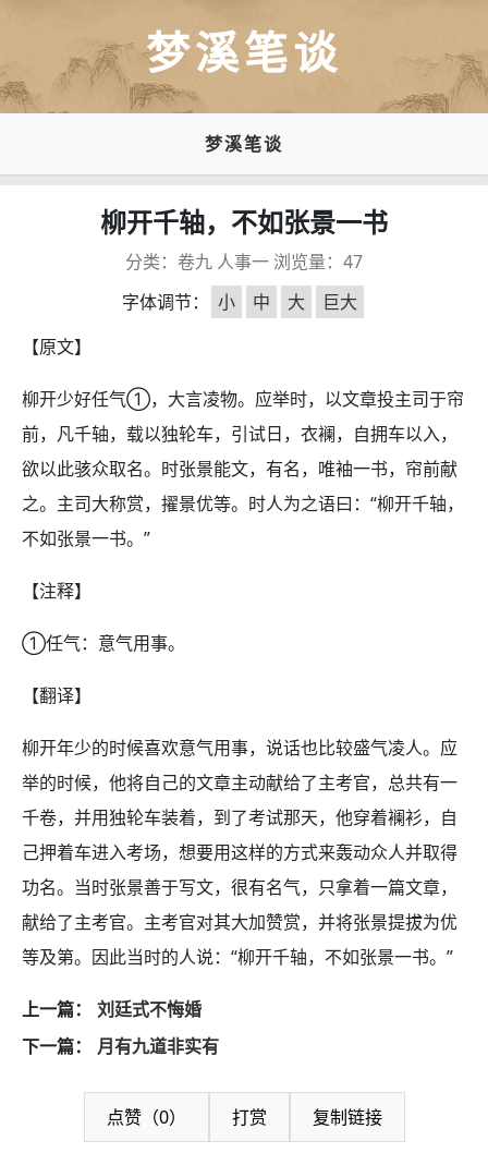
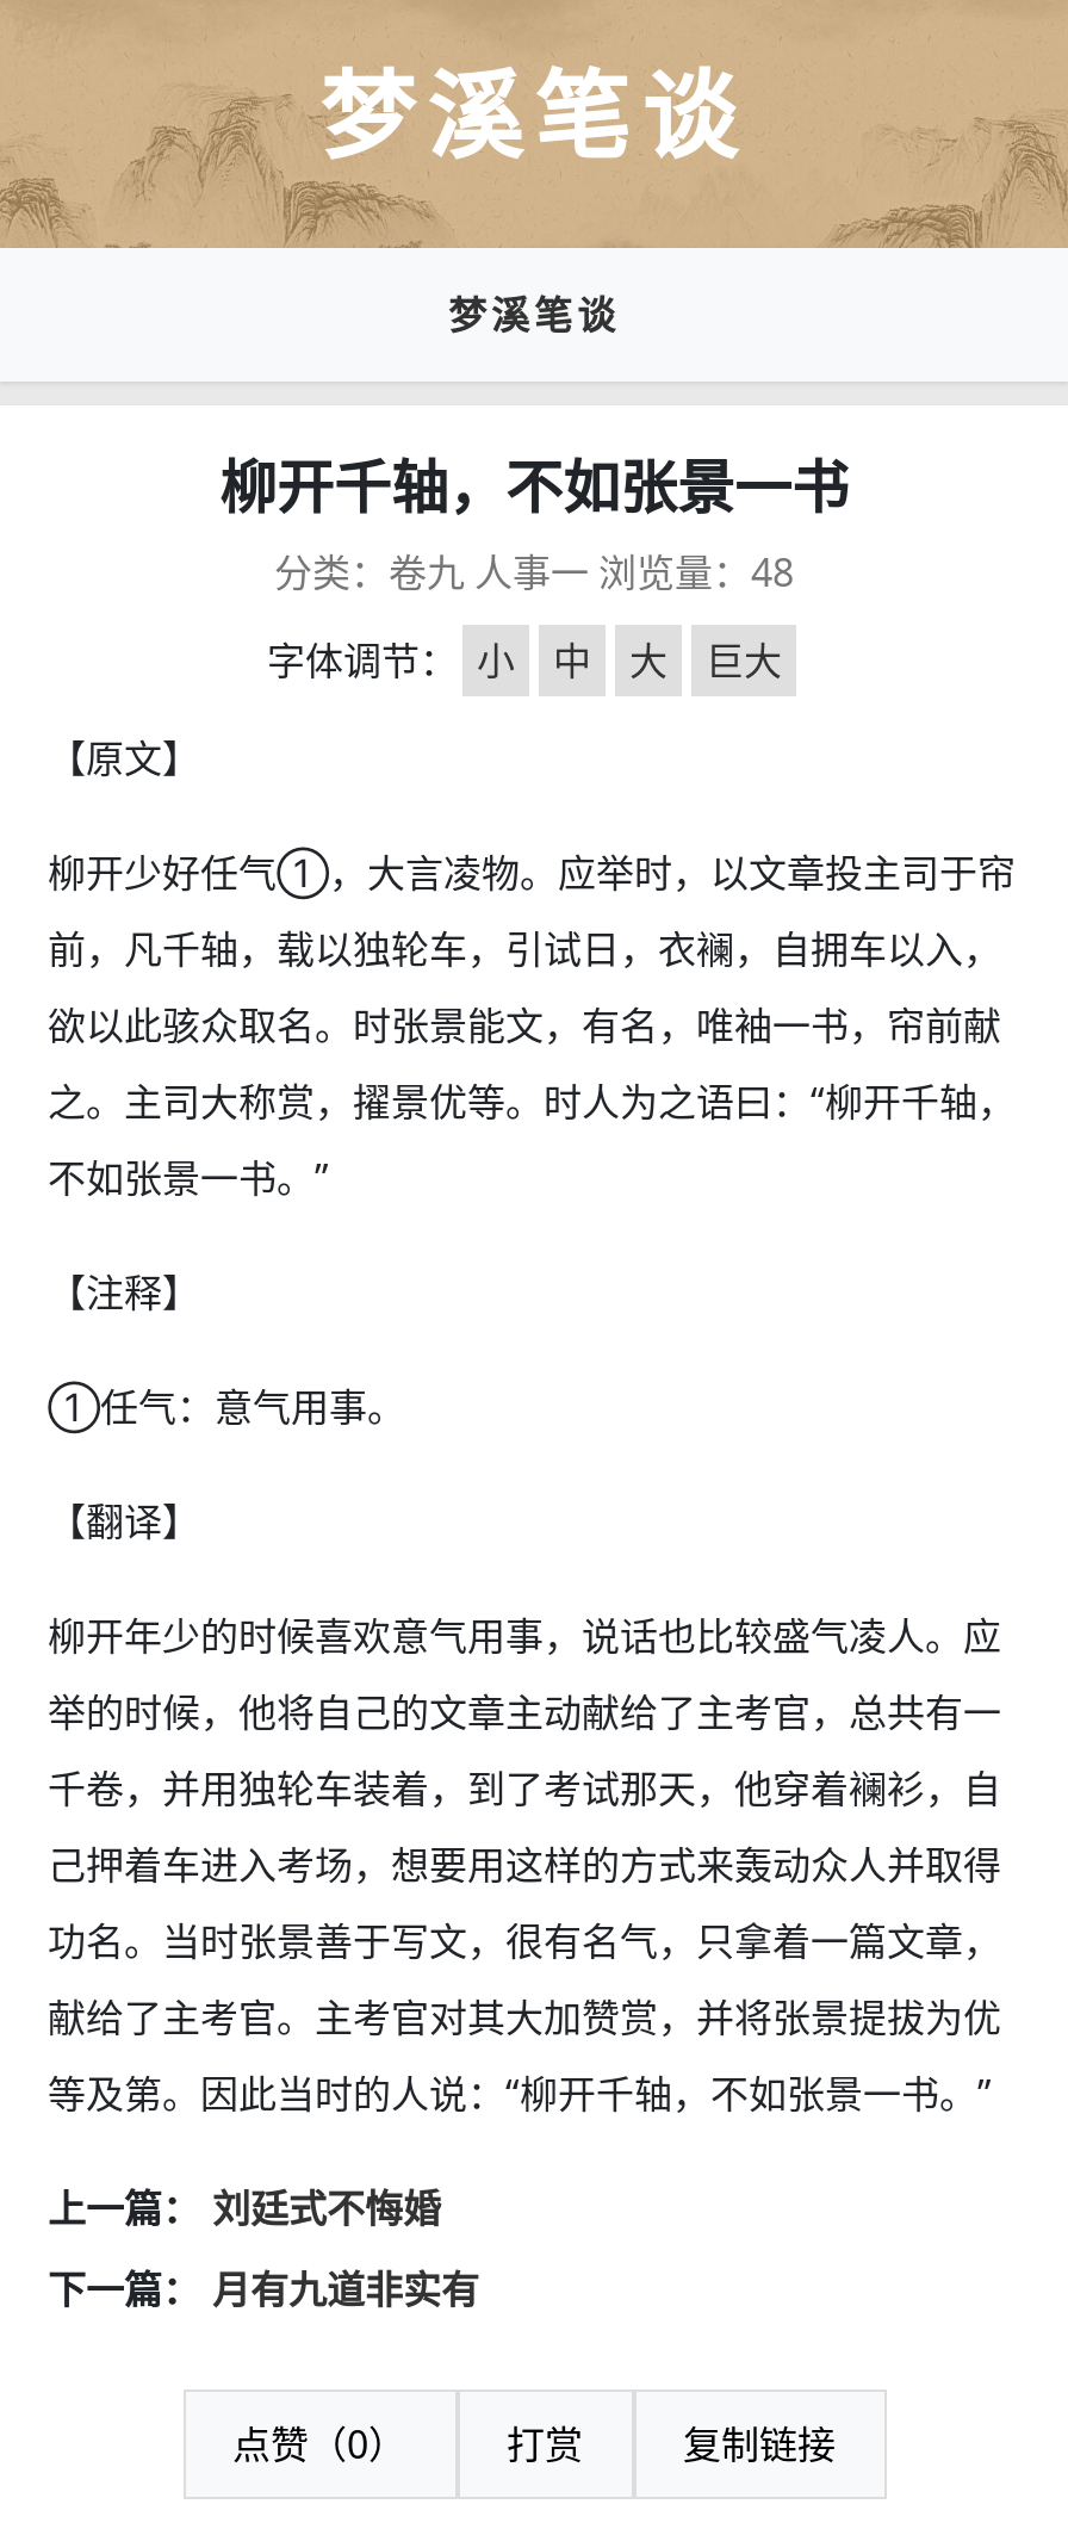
[125,250,363,274] 分类：卷九 人事一浏览量：47 -> [274,546,794,599] 分类：卷九 人事一浏览量：48

